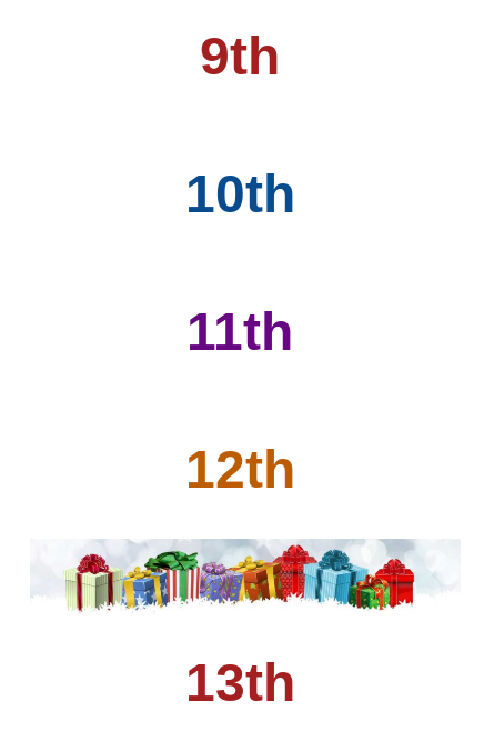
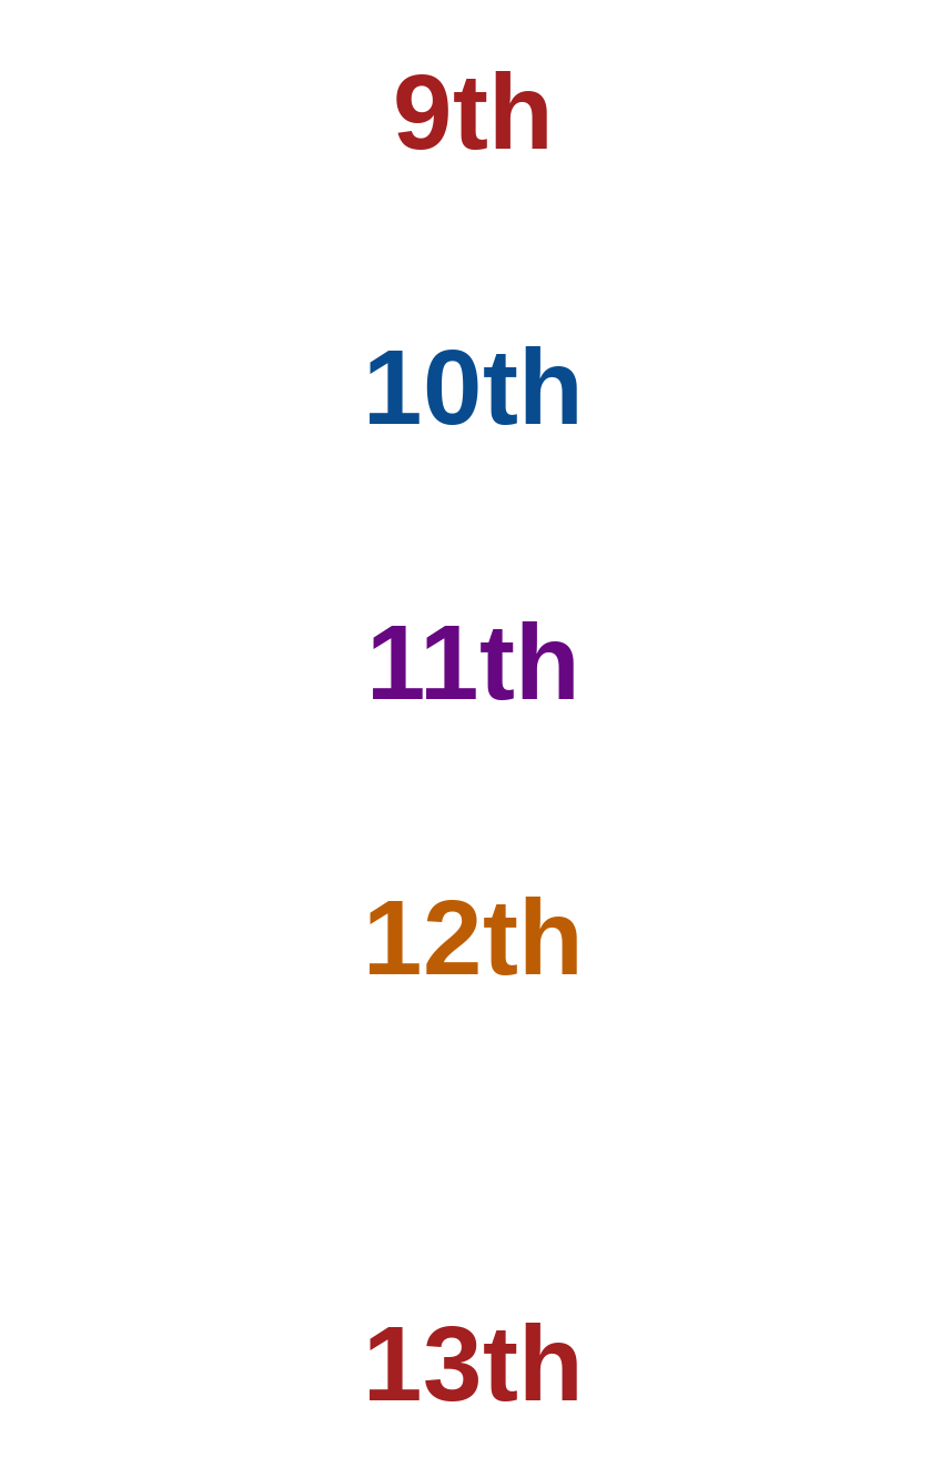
[63,539,442,613] [image] -> none

